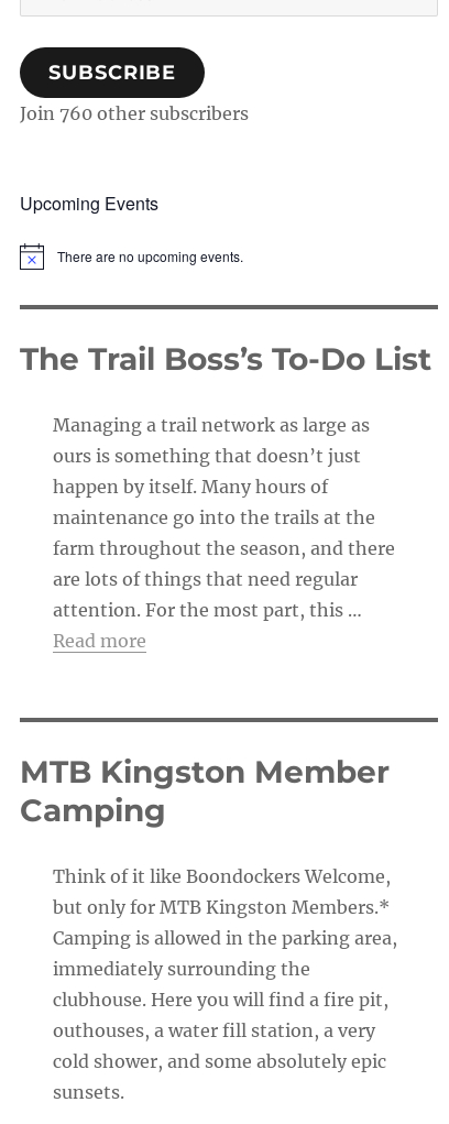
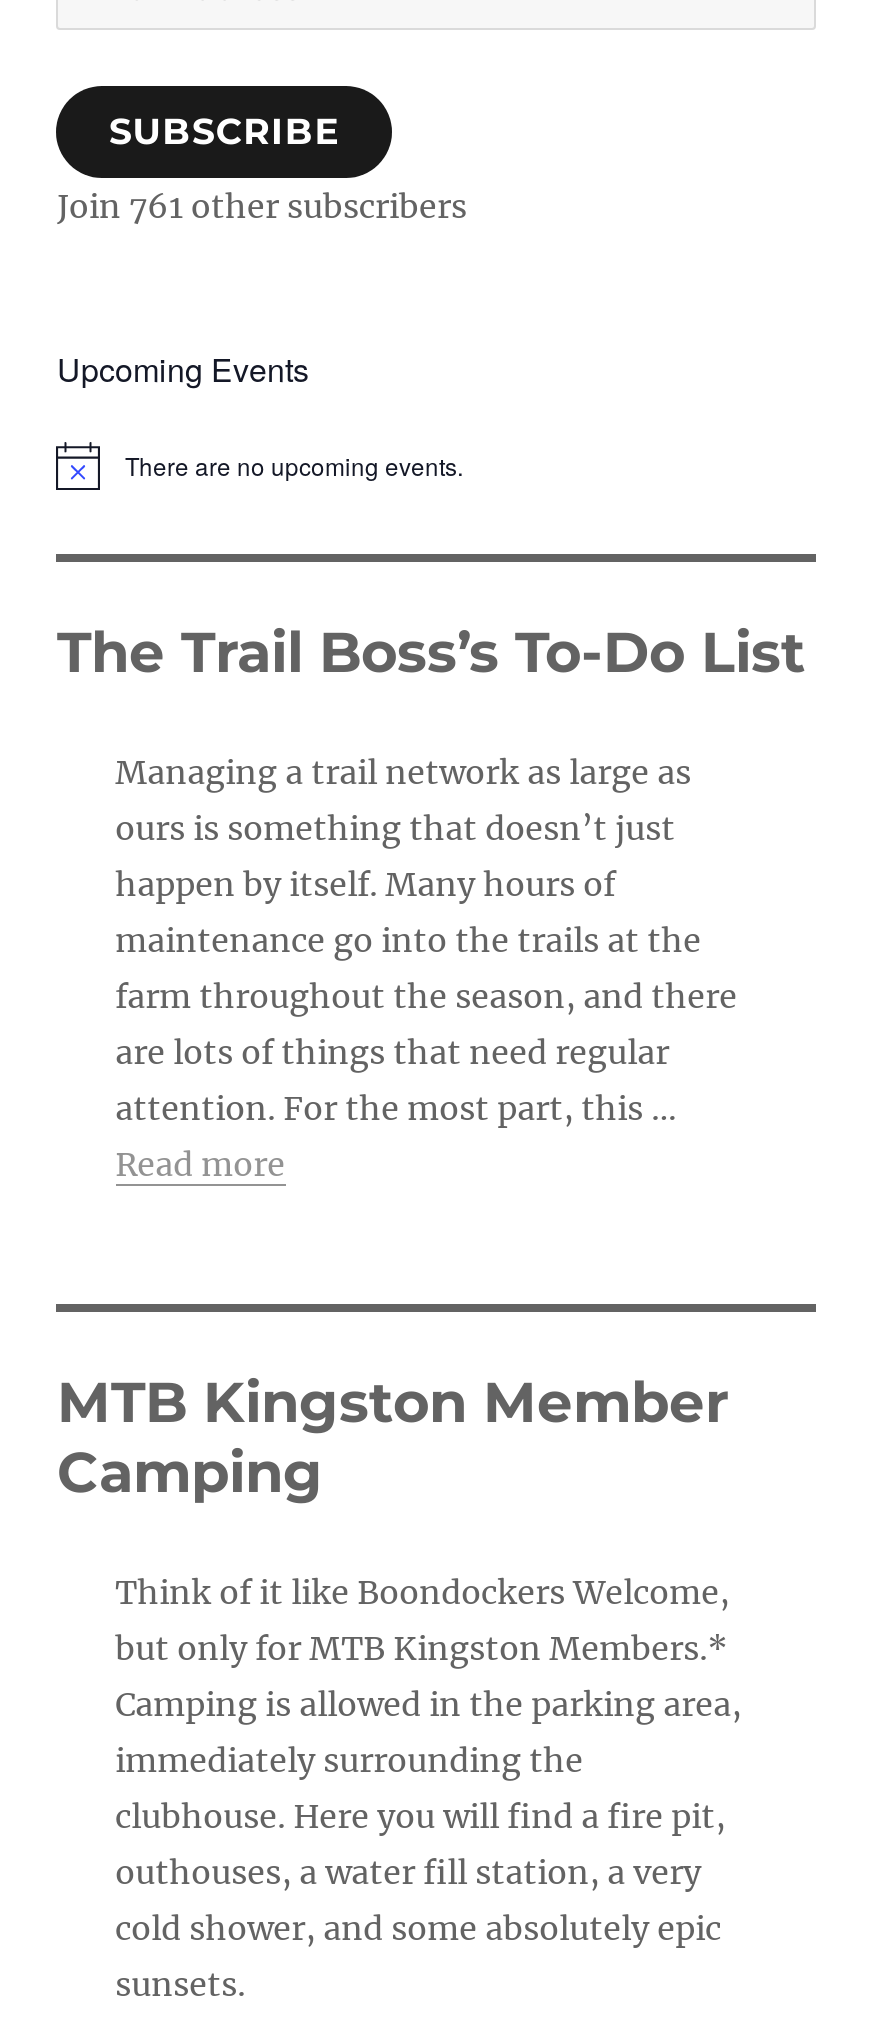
[20,102,249,124] Join 760 other subscribers -> [57,185,467,225] Join 761 other subscribers

